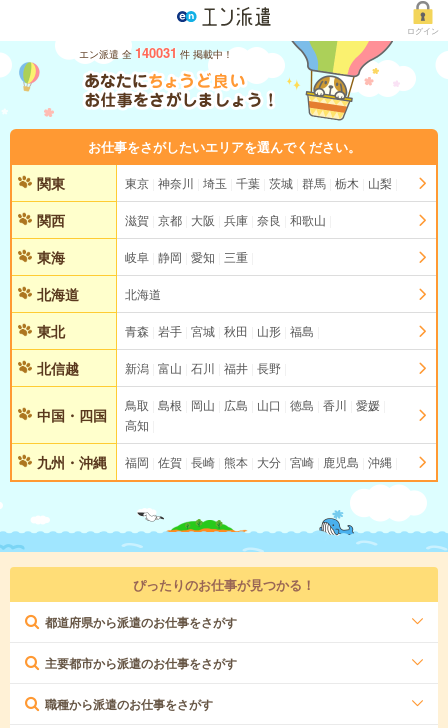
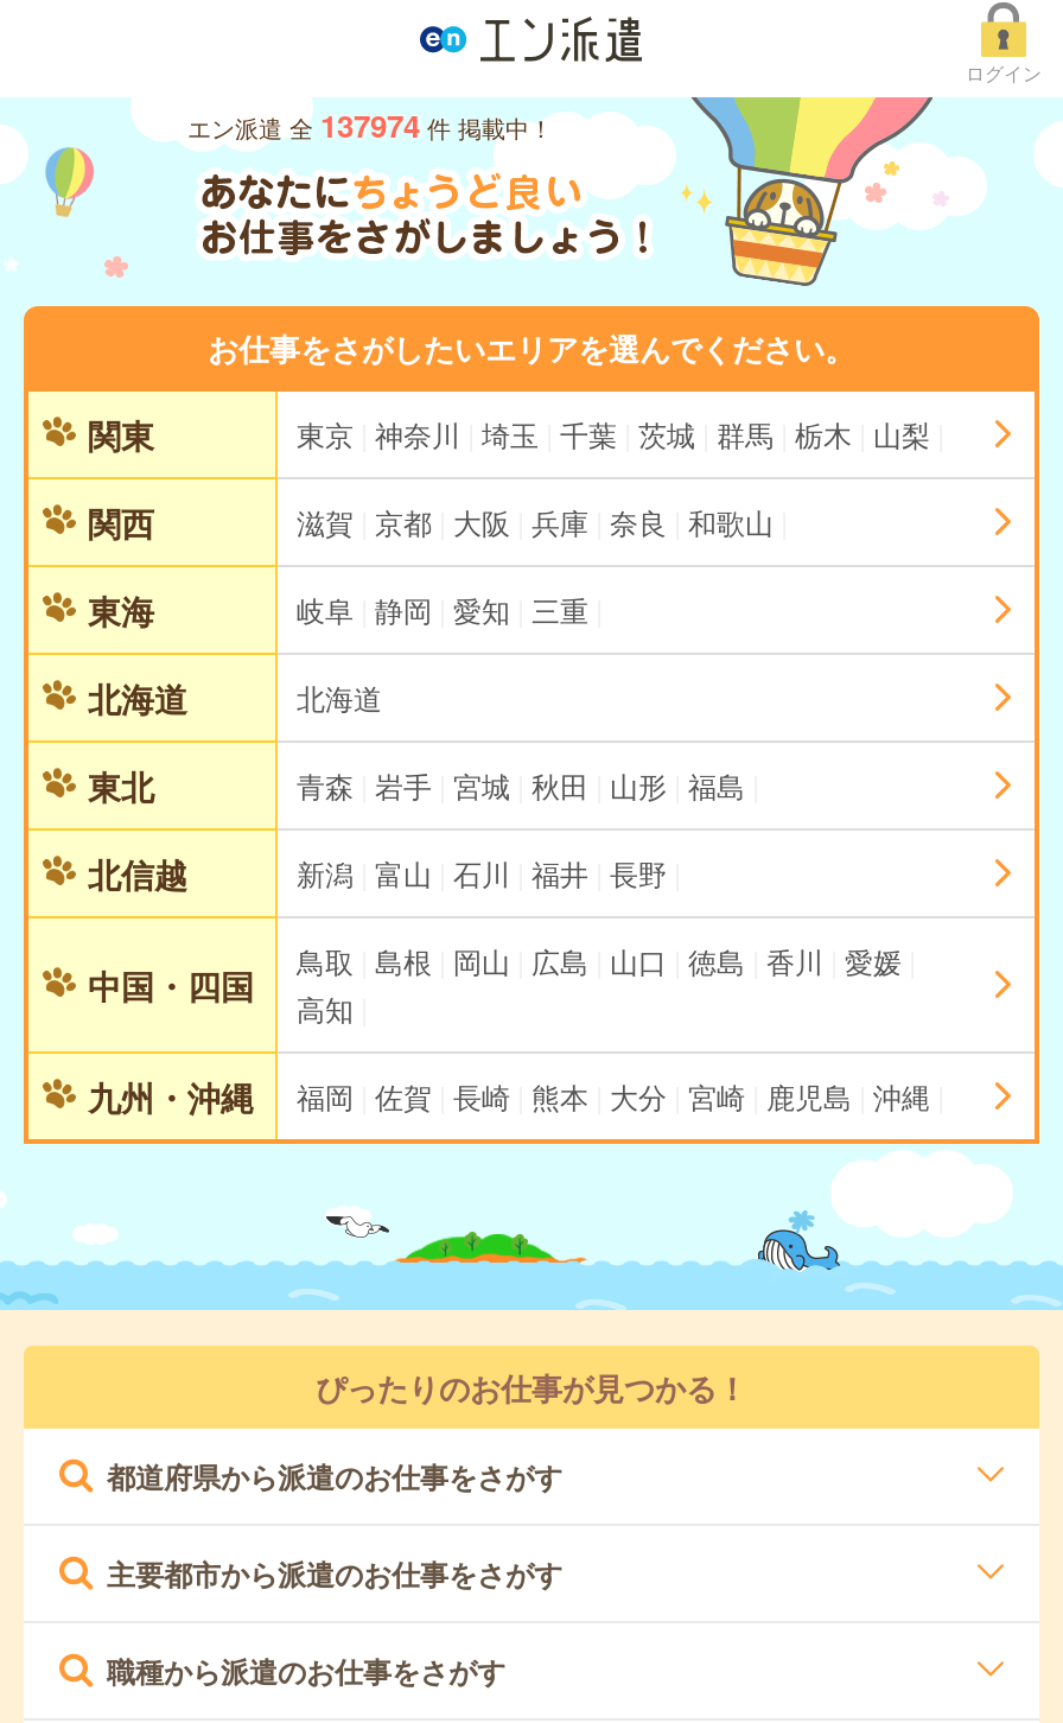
[79,43,233,62] エン派遣 全 140031 件 掲載中！ -> [187,103,553,148] エン派遣 全 137974 件 掲載中！

